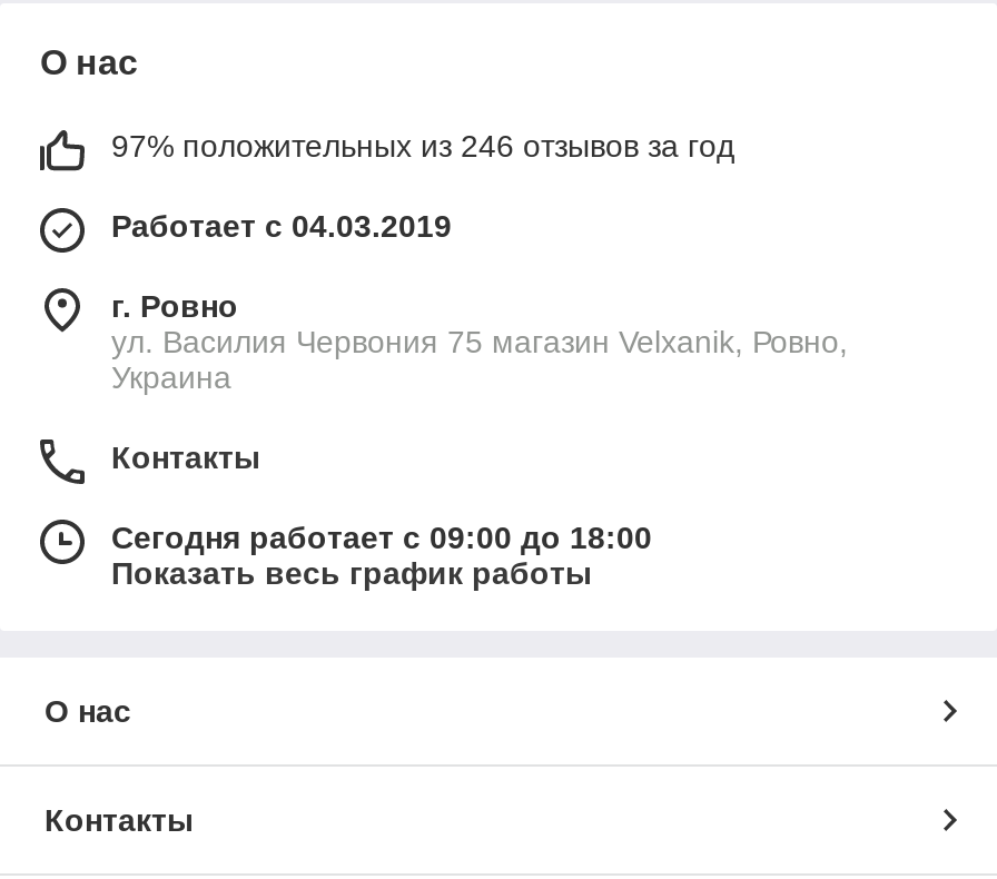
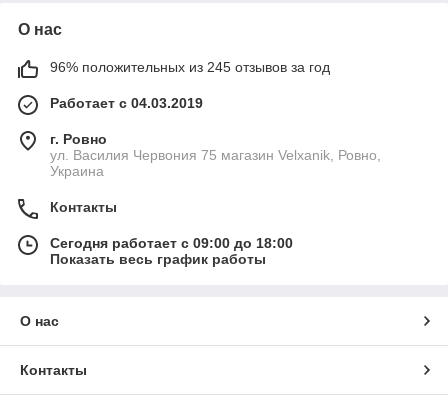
[111,128,734,163] 97% положительных из 246 отзывов за год -> [50,59,330,75] 96% положительных из 245 отзывов за год

